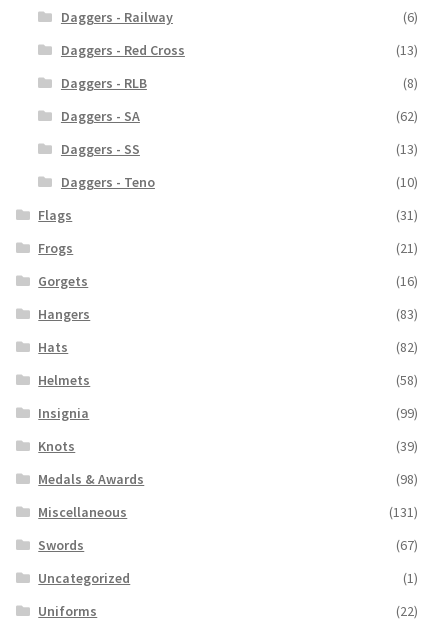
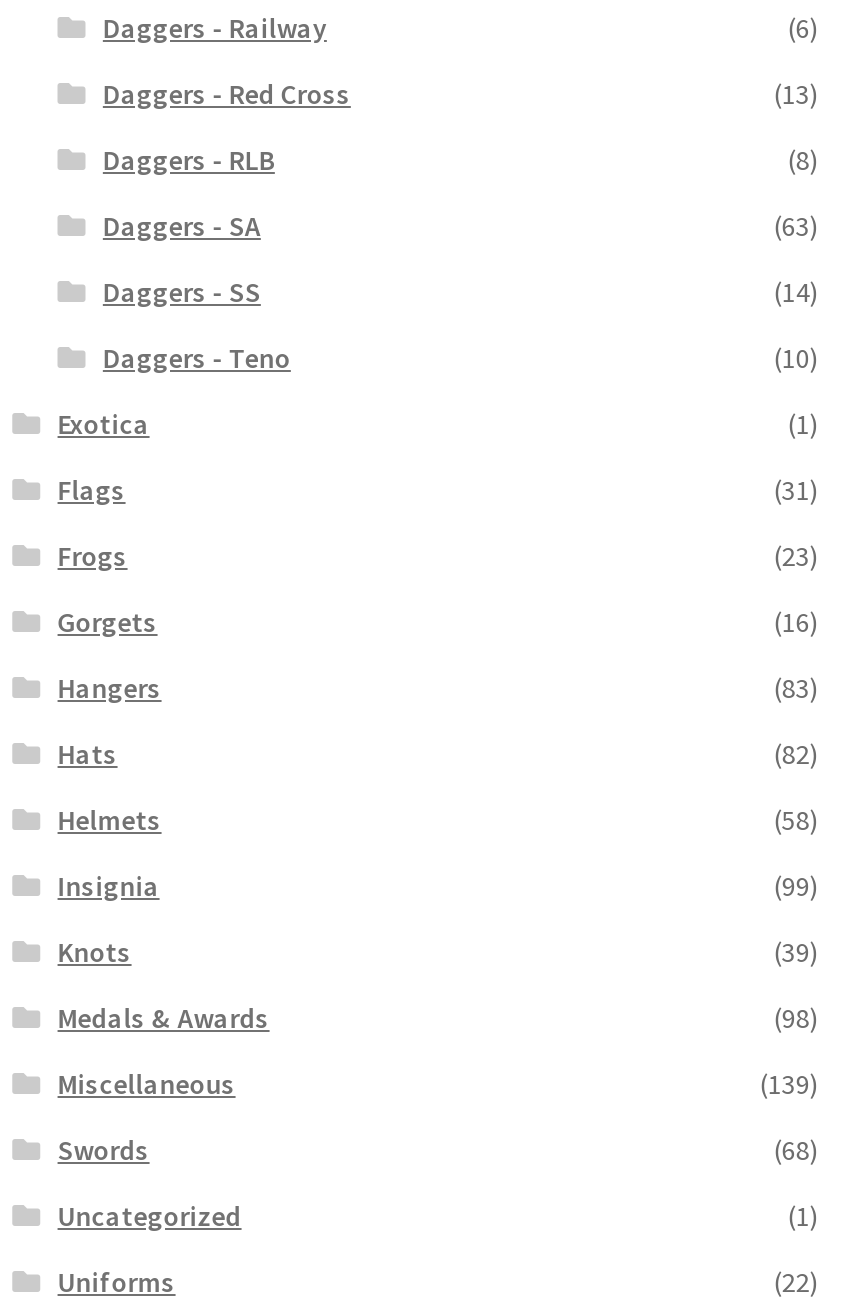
[396,107,418,125] (62) -> [774,208,818,244] (63)
[396,140,418,158] (13) -> [774,274,818,310] (14)
none -> [58,406,818,442] Exotica | (1)
[396,239,418,257] (21) -> [774,538,818,574] (23)
[389,503,418,521] (131) -> [760,1066,818,1102] (139)
[396,536,418,554] (67) -> [774,1132,818,1168] (68)

